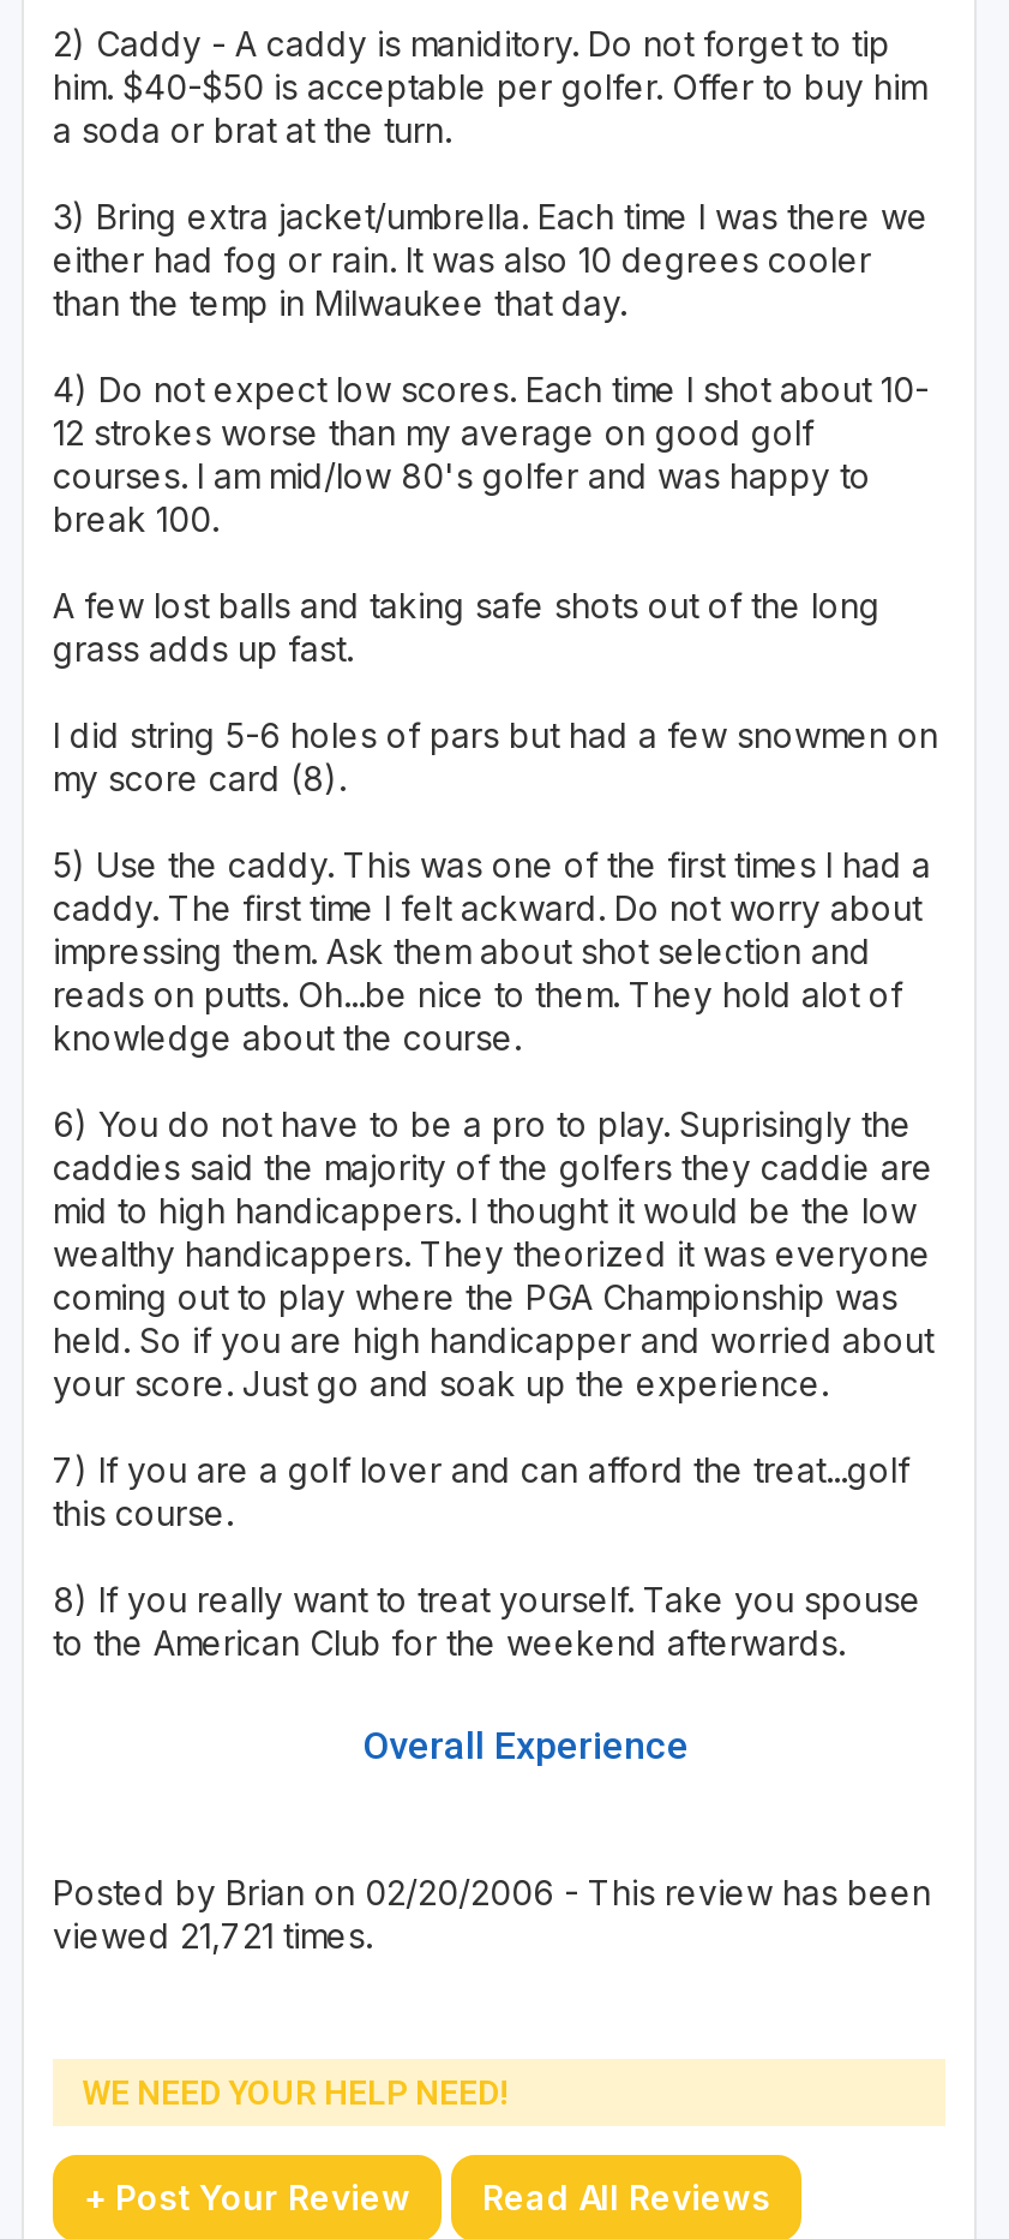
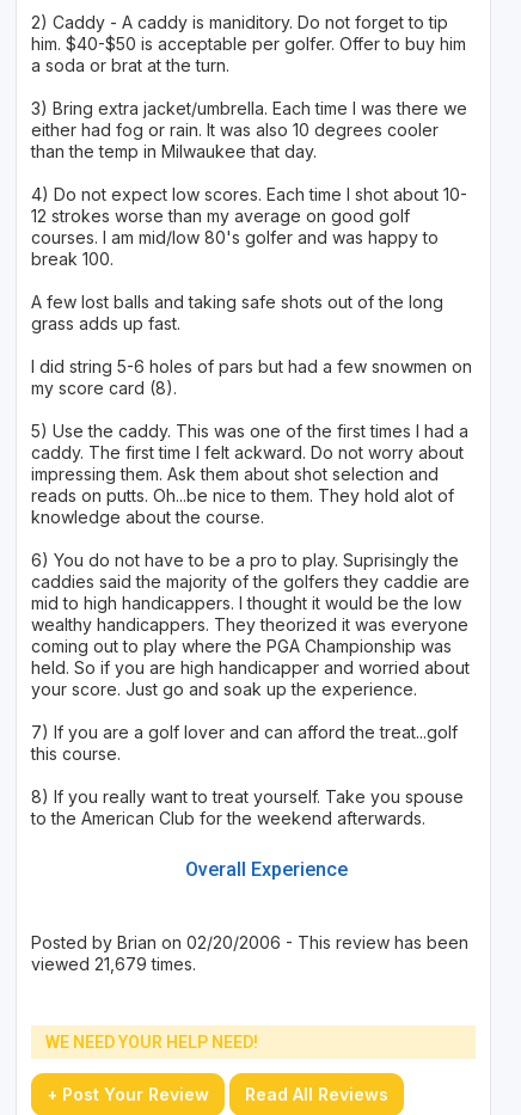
[53,1914,372,1954] viewed 21,721 times. -> [31,953,196,973] viewed 21,679 times.

